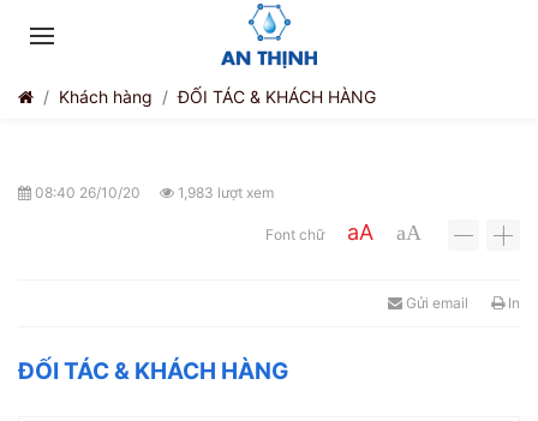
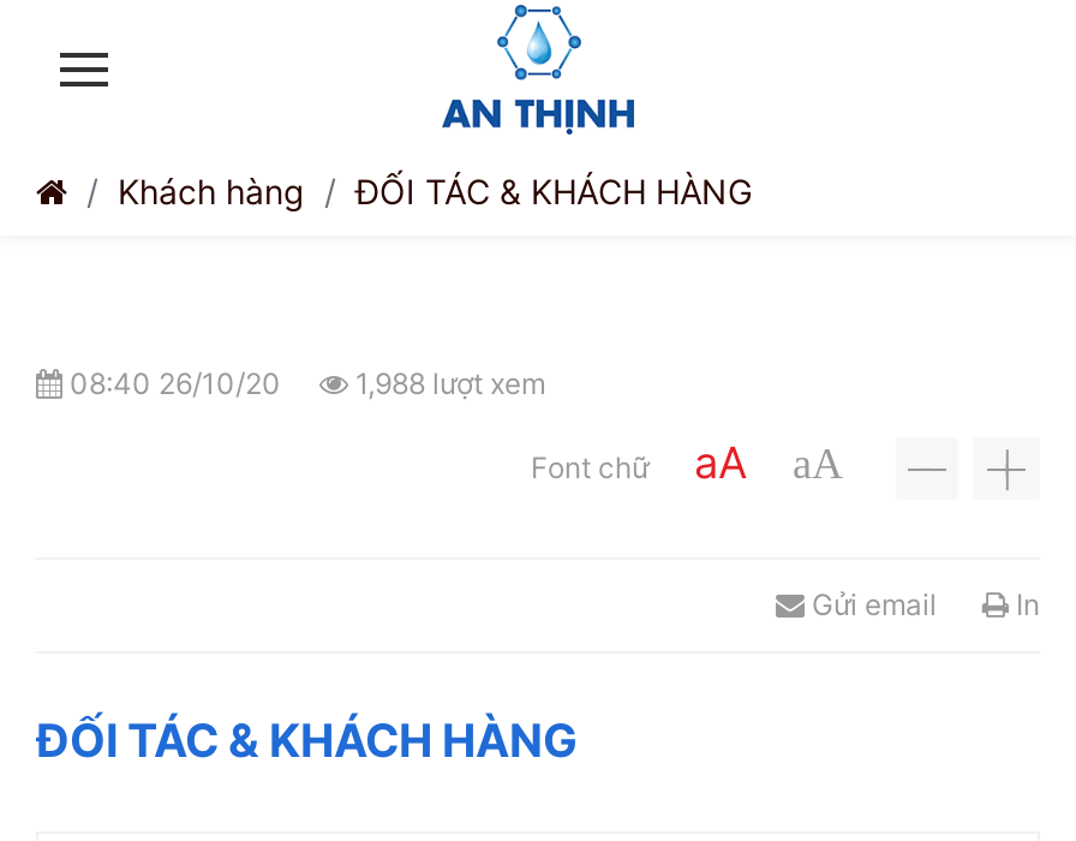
[31,184,274,202] 08:40 26/10/20 1,983 lượt xem -> [62,365,545,401] 08:40 26/10/20 1,988 lượt xem

